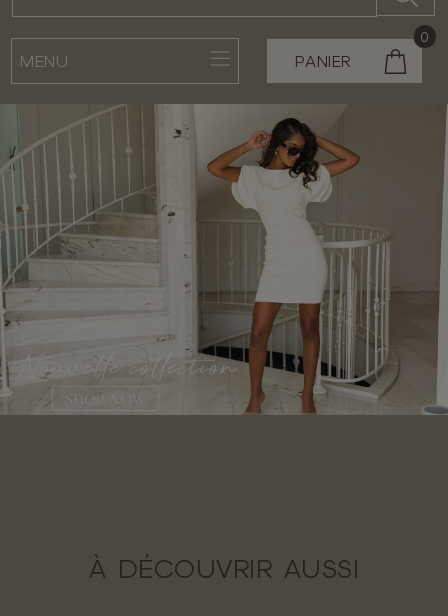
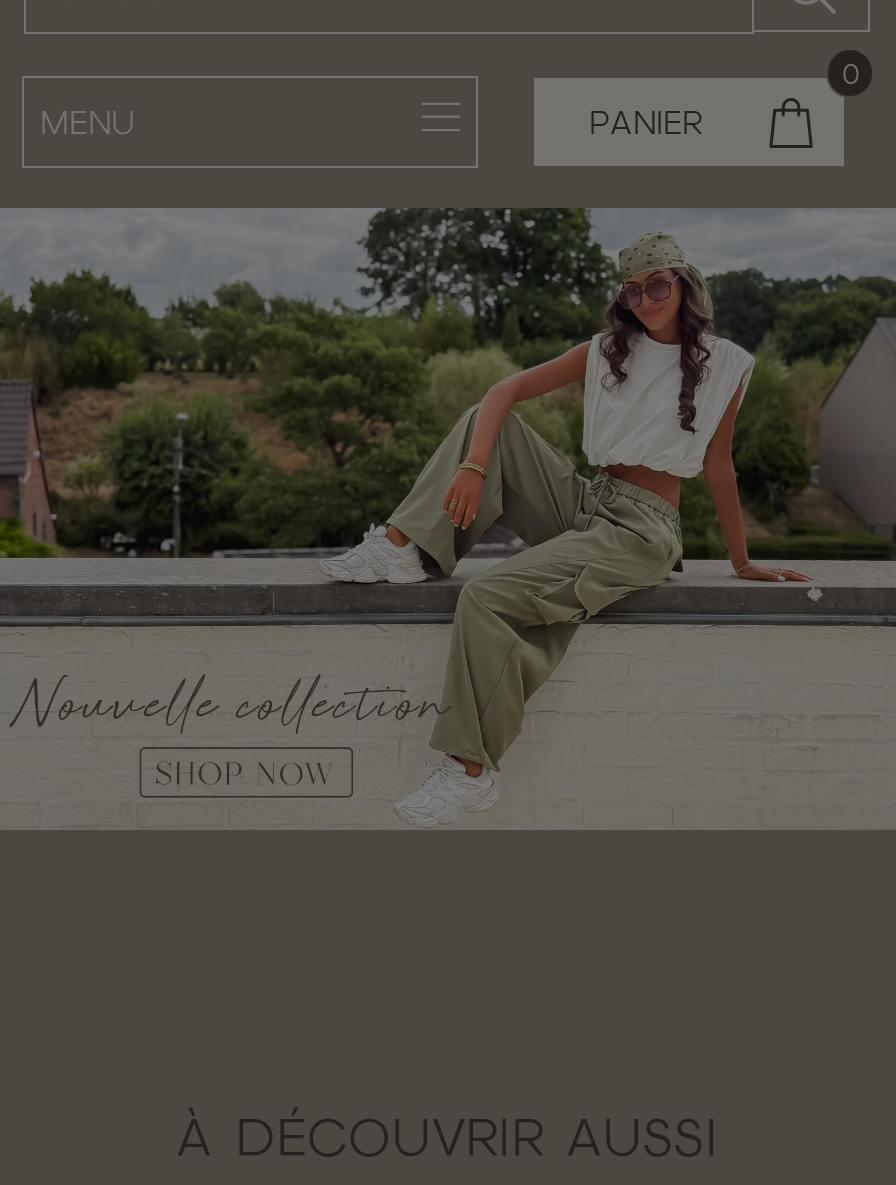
[3,103,445,415] [image] -> [6,206,890,830] [image]

